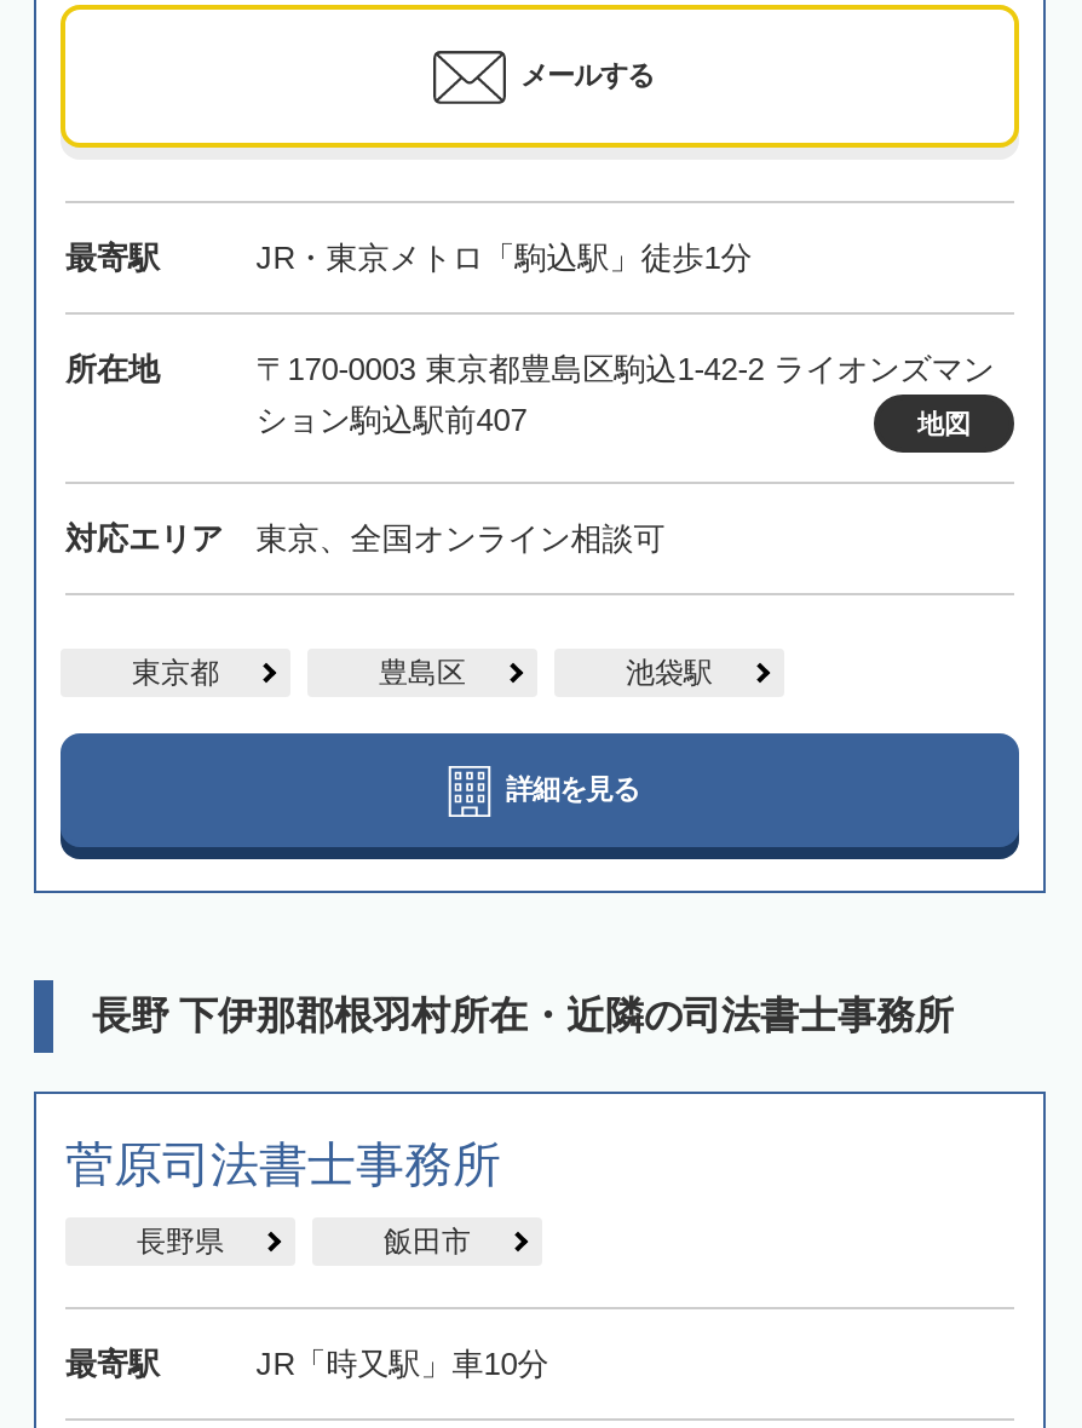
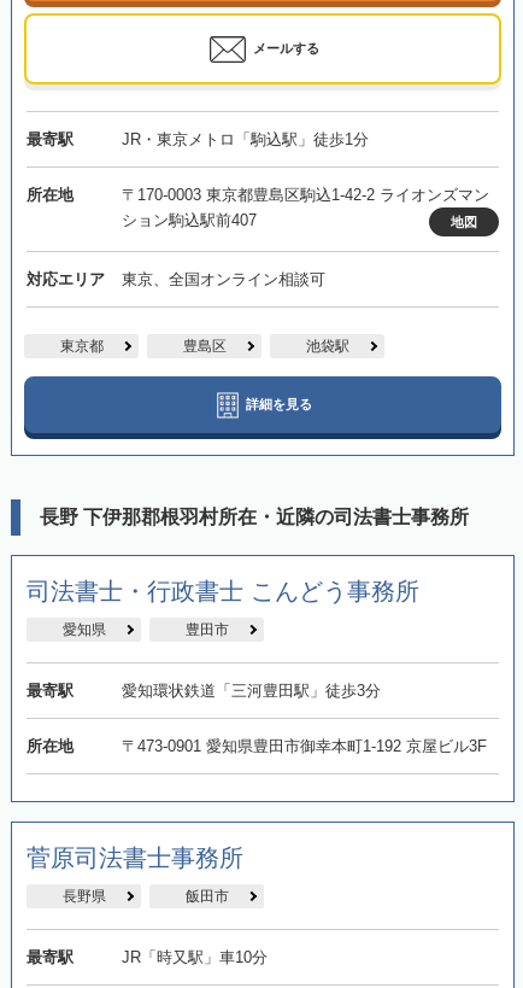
none -> [27,578,486,756] 司法書士・行政書士 こんどう事務所 | 愛知県 | 豊田市 | 最寄駅 | 愛知環状鉄道「三河豊田駅」徒歩3分 | 所在地 | 〒473-0901 愛知県豊田市御幸本町1-192 京屋ビル3F

